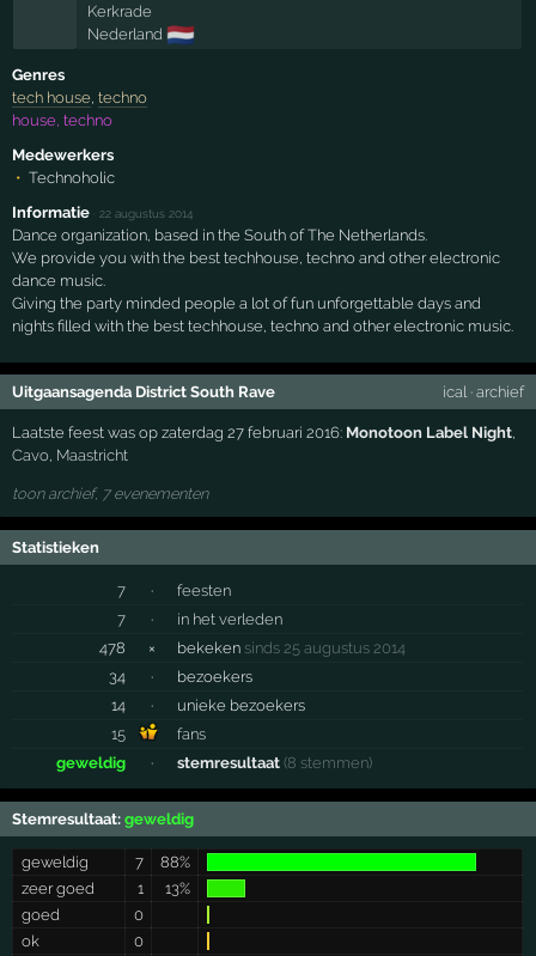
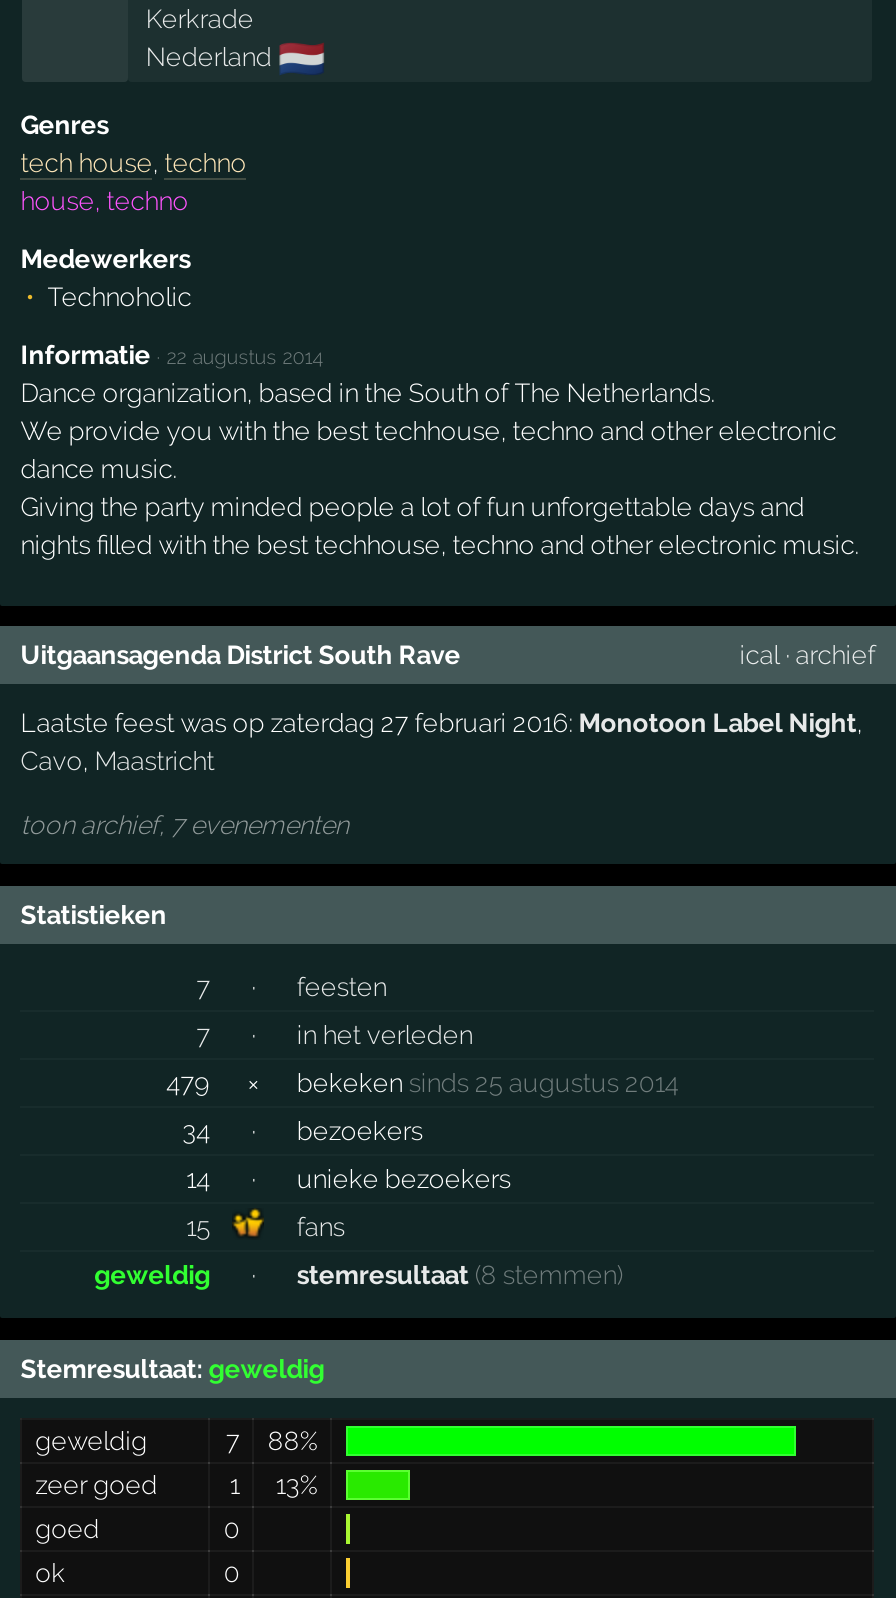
[99,639,126,657] 478 -> [166,1068,210,1098] 479

